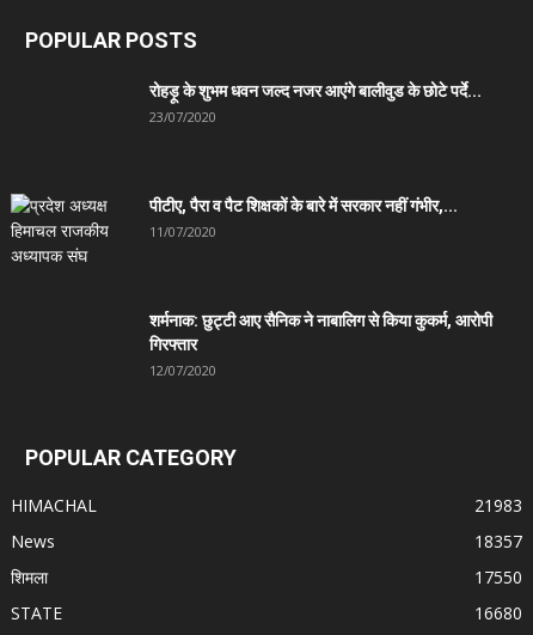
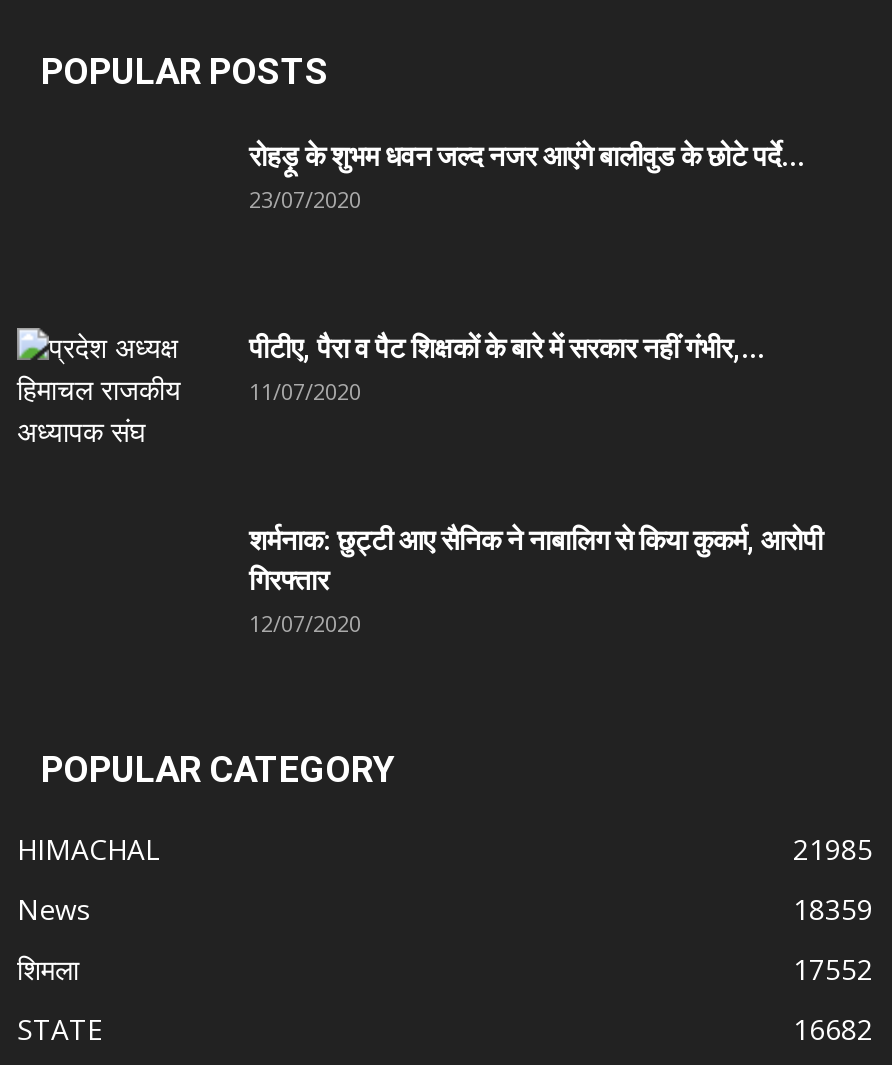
[474,494,522,517] 21983 -> [793,830,873,868] 21985
[474,530,522,552] 18357 -> [793,890,873,928] 18359
[474,566,522,588] 17550 -> [793,950,873,988] 17552
[474,602,522,624] 16680 -> [793,1010,873,1048] 16682

